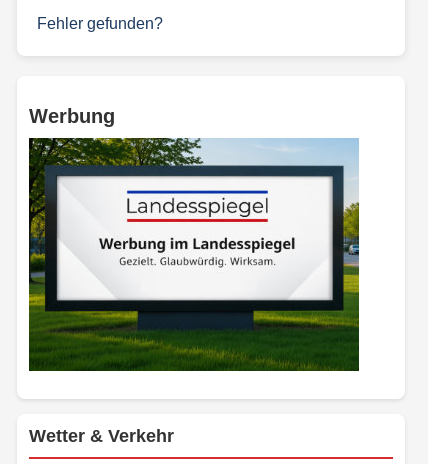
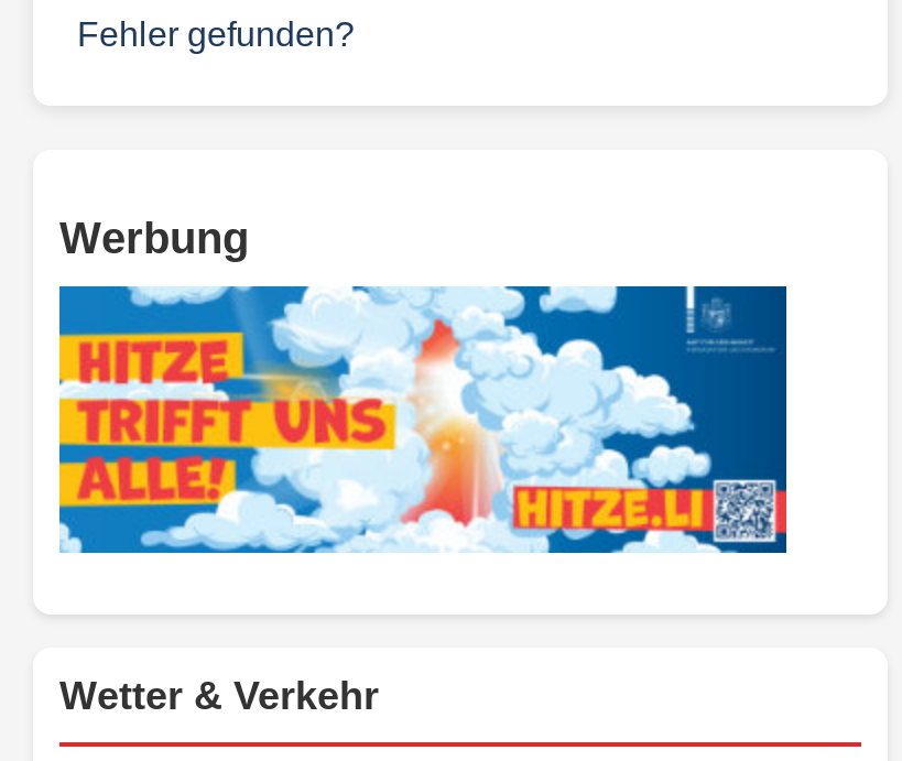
[28,137,360,372] [image] -> [57,284,789,555] [image]

